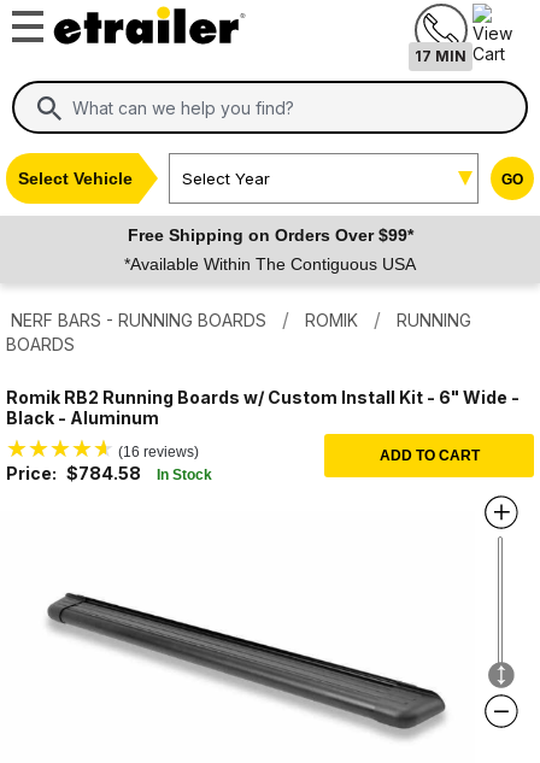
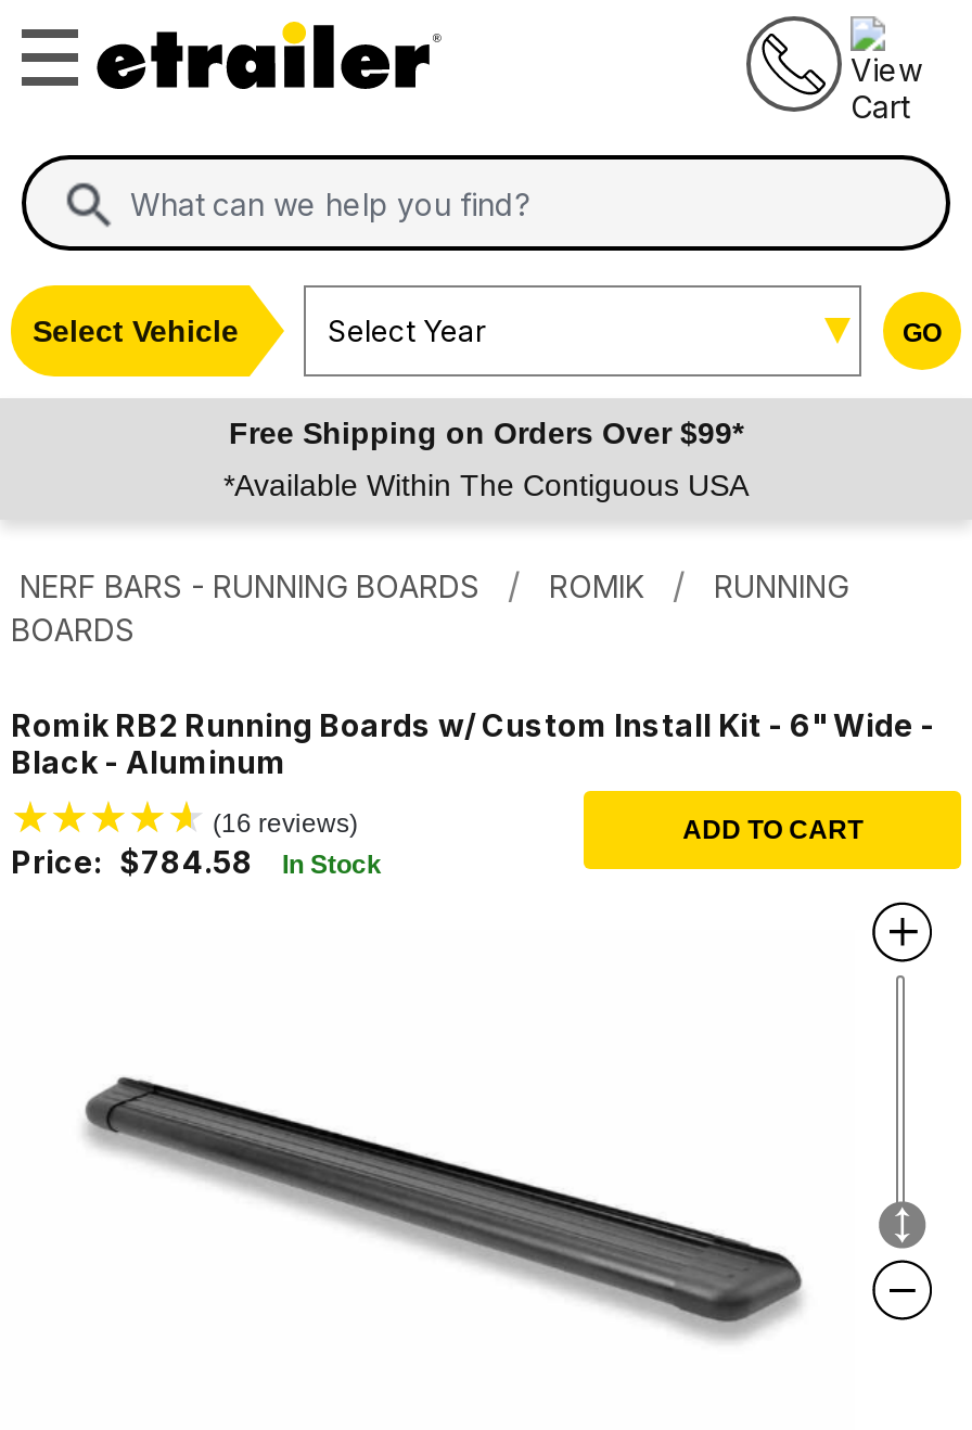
[415,47,466,65] 17 MIN -> none

